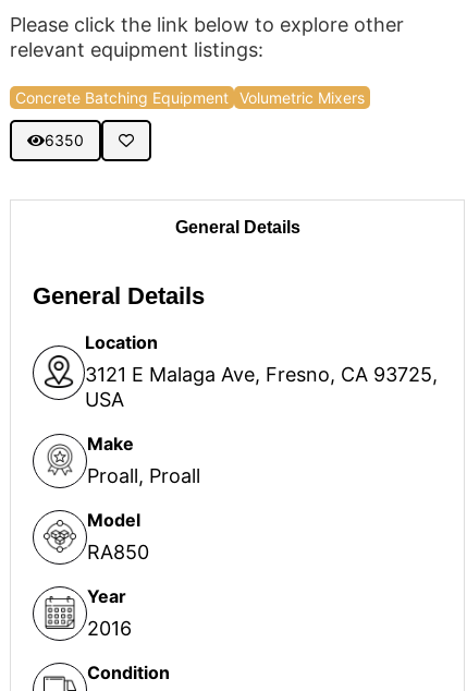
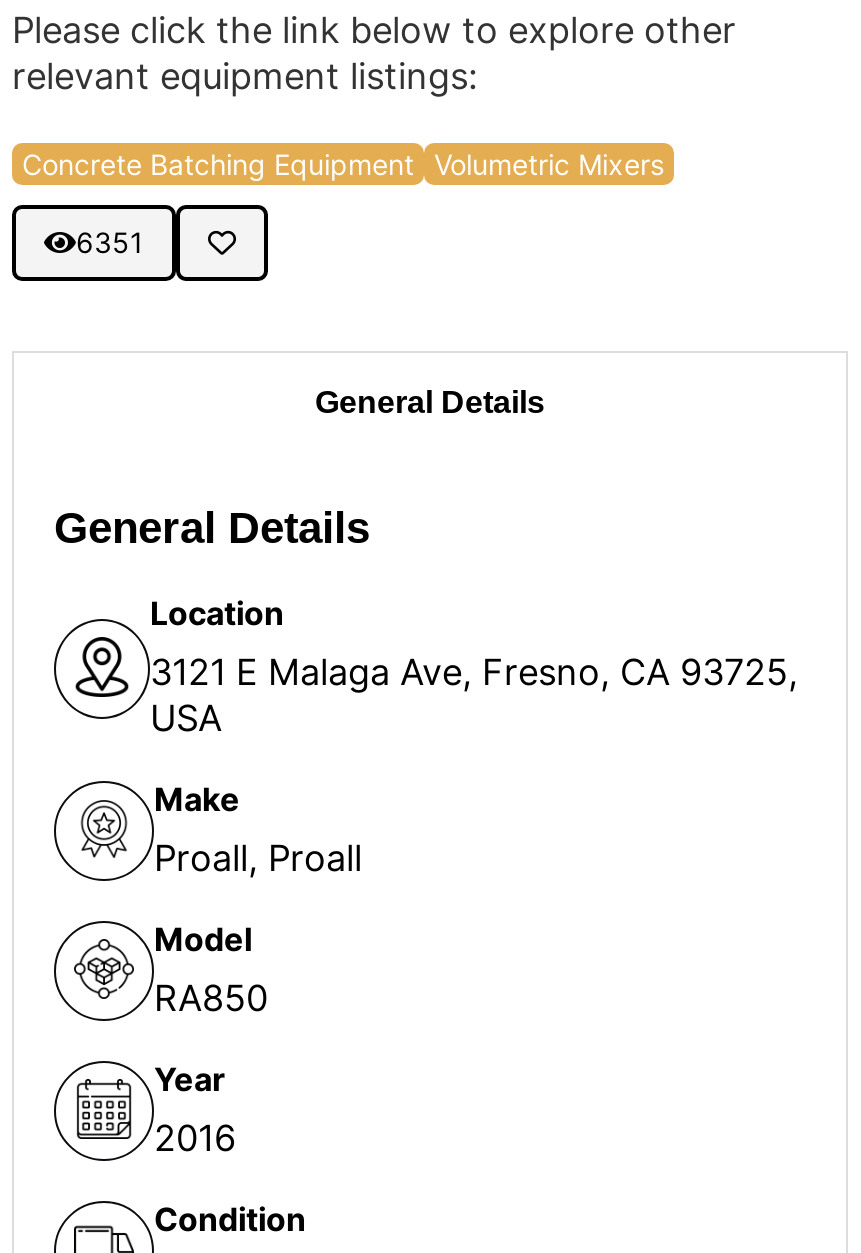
[45,131,84,149] 6350 -> [76,225,144,259] 6351

